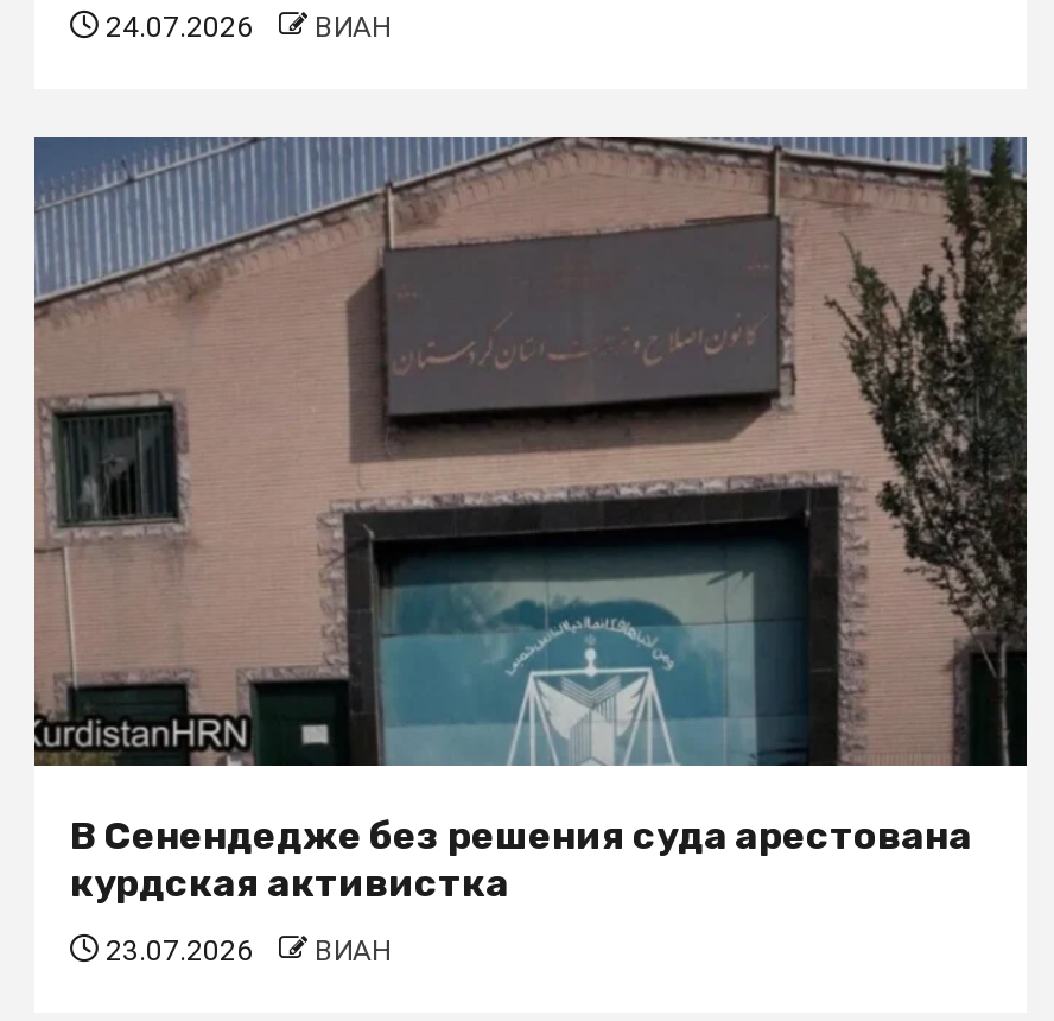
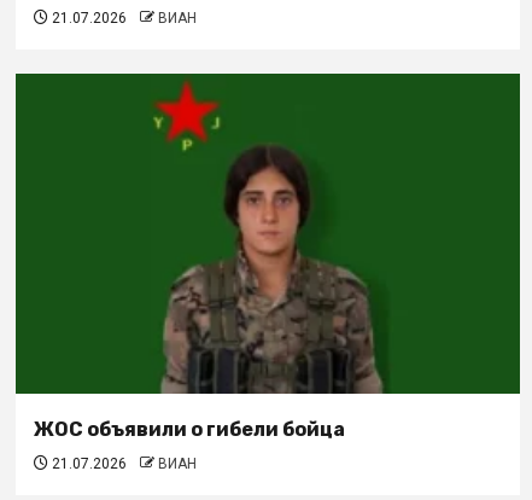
[99,11,391,44] 24.07.2026 ВИАН -> [48,10,197,27] 21.07.2026 ВИАН
[32,134,1029,906] [image] | В Сенендедже без решения суда арестована | курдская активистка -> [14,72,520,441] [image] | ЖОС объявили о гибели бойца
[99,934,391,968] 23.07.2026 ВИАН -> [48,455,197,472] 21.07.2026 ВИАН

